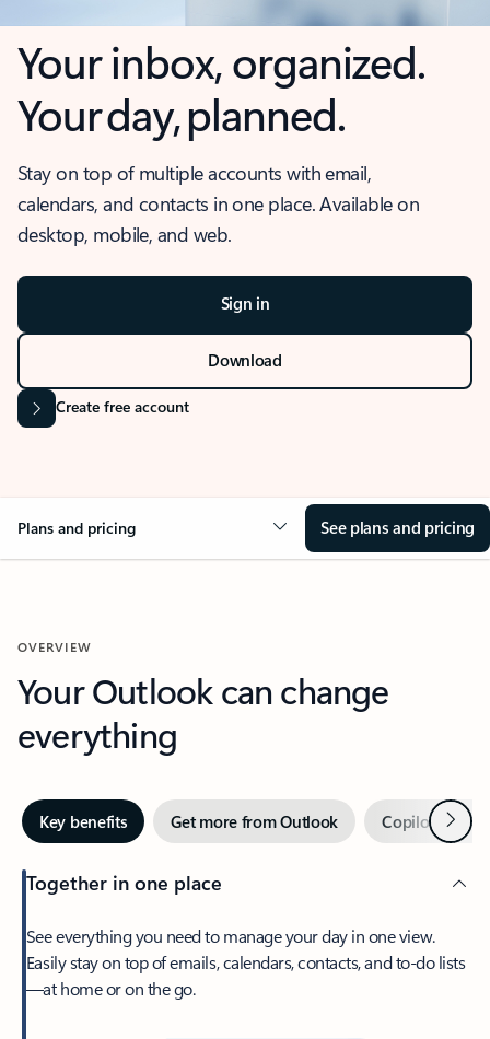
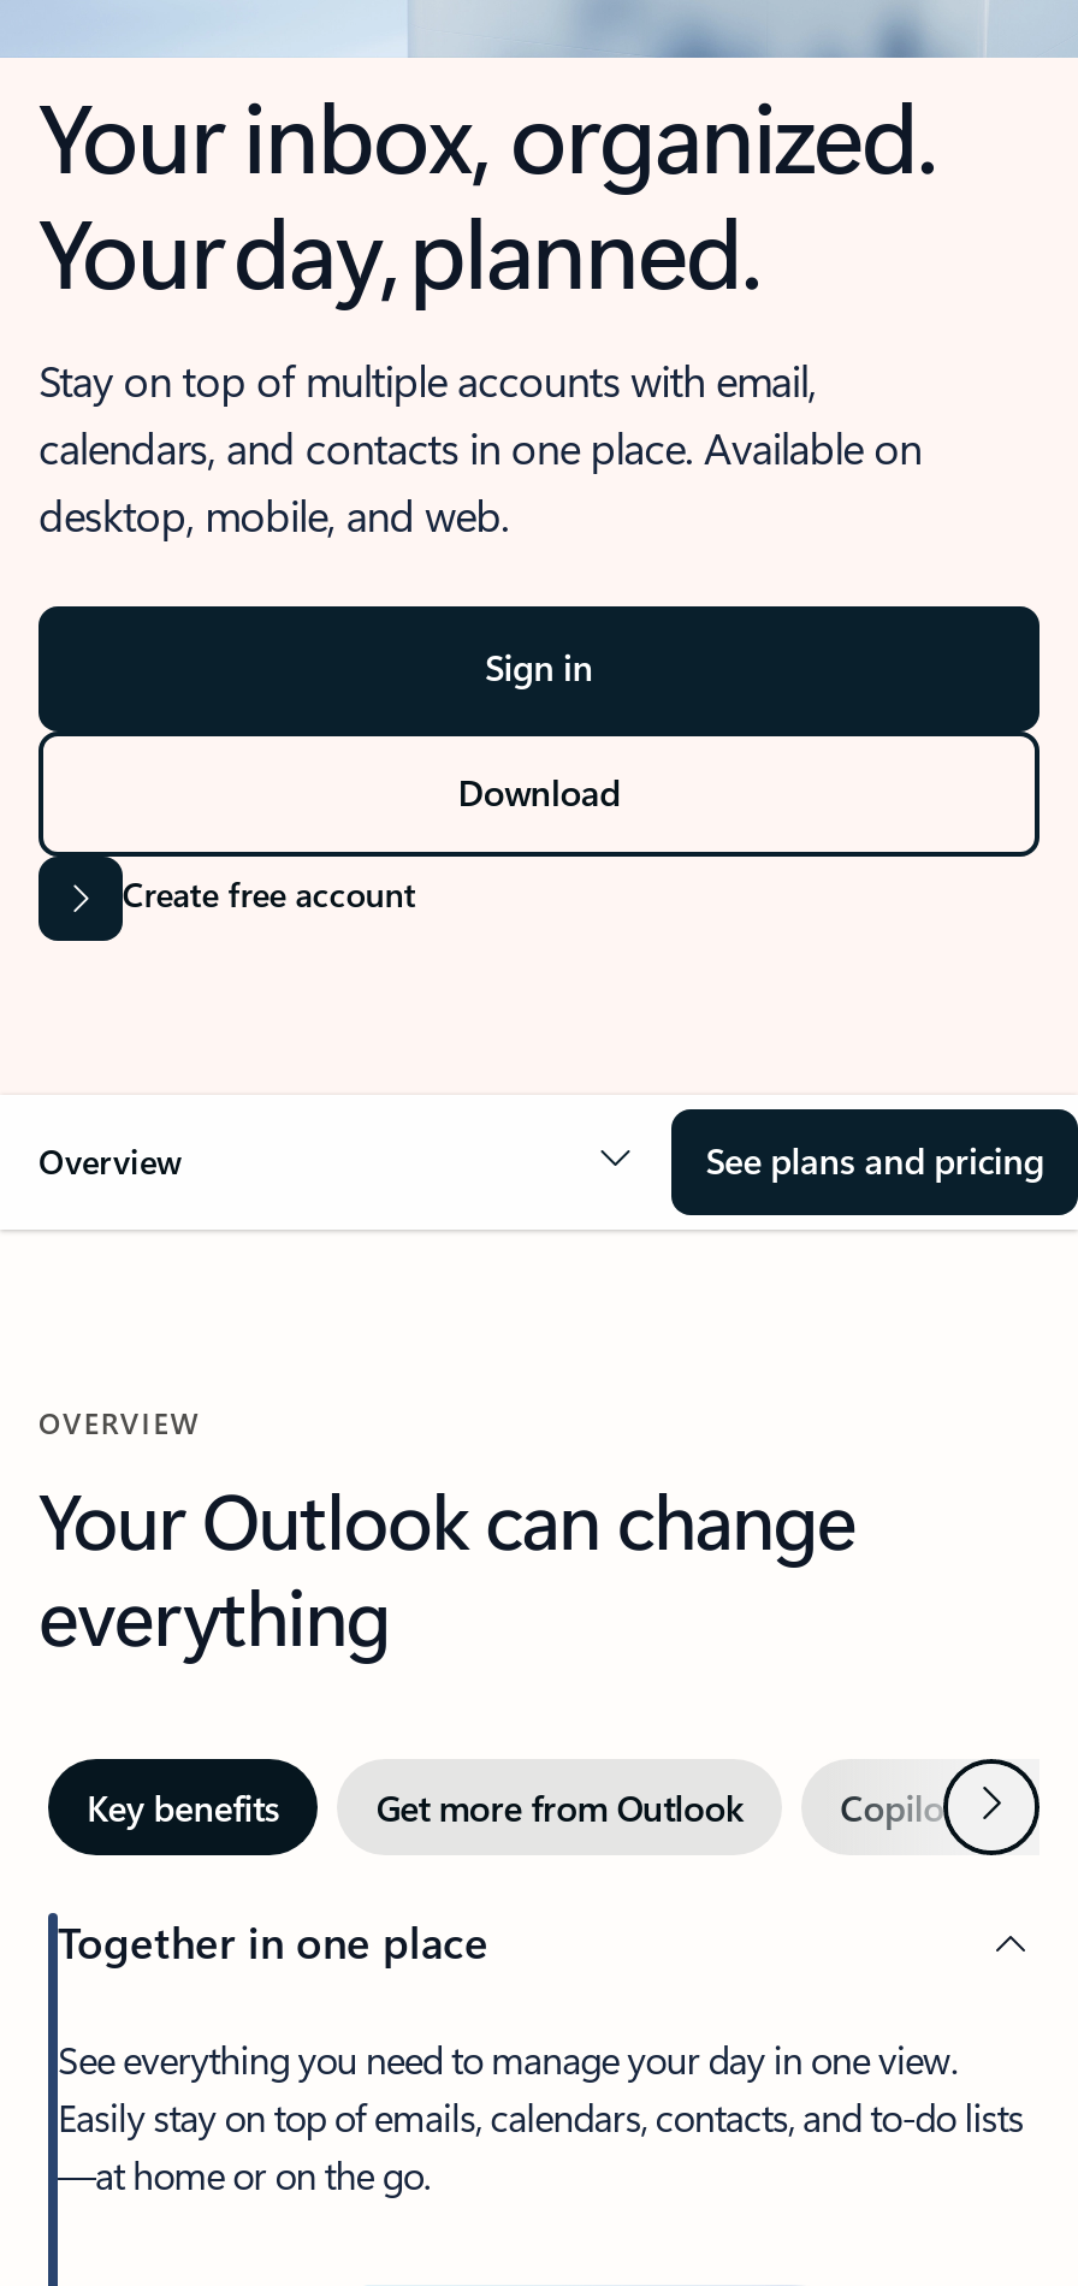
[17,517,136,538] Plans and pricing -> [38,1138,183,1184] Overview

